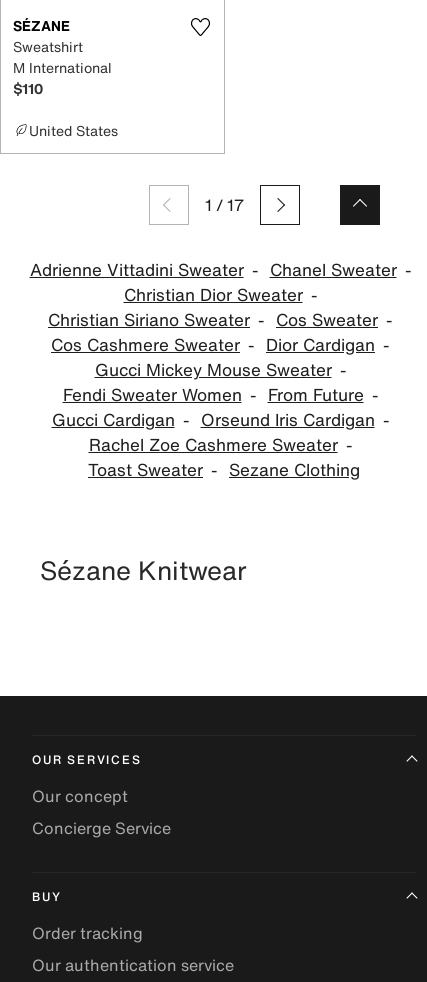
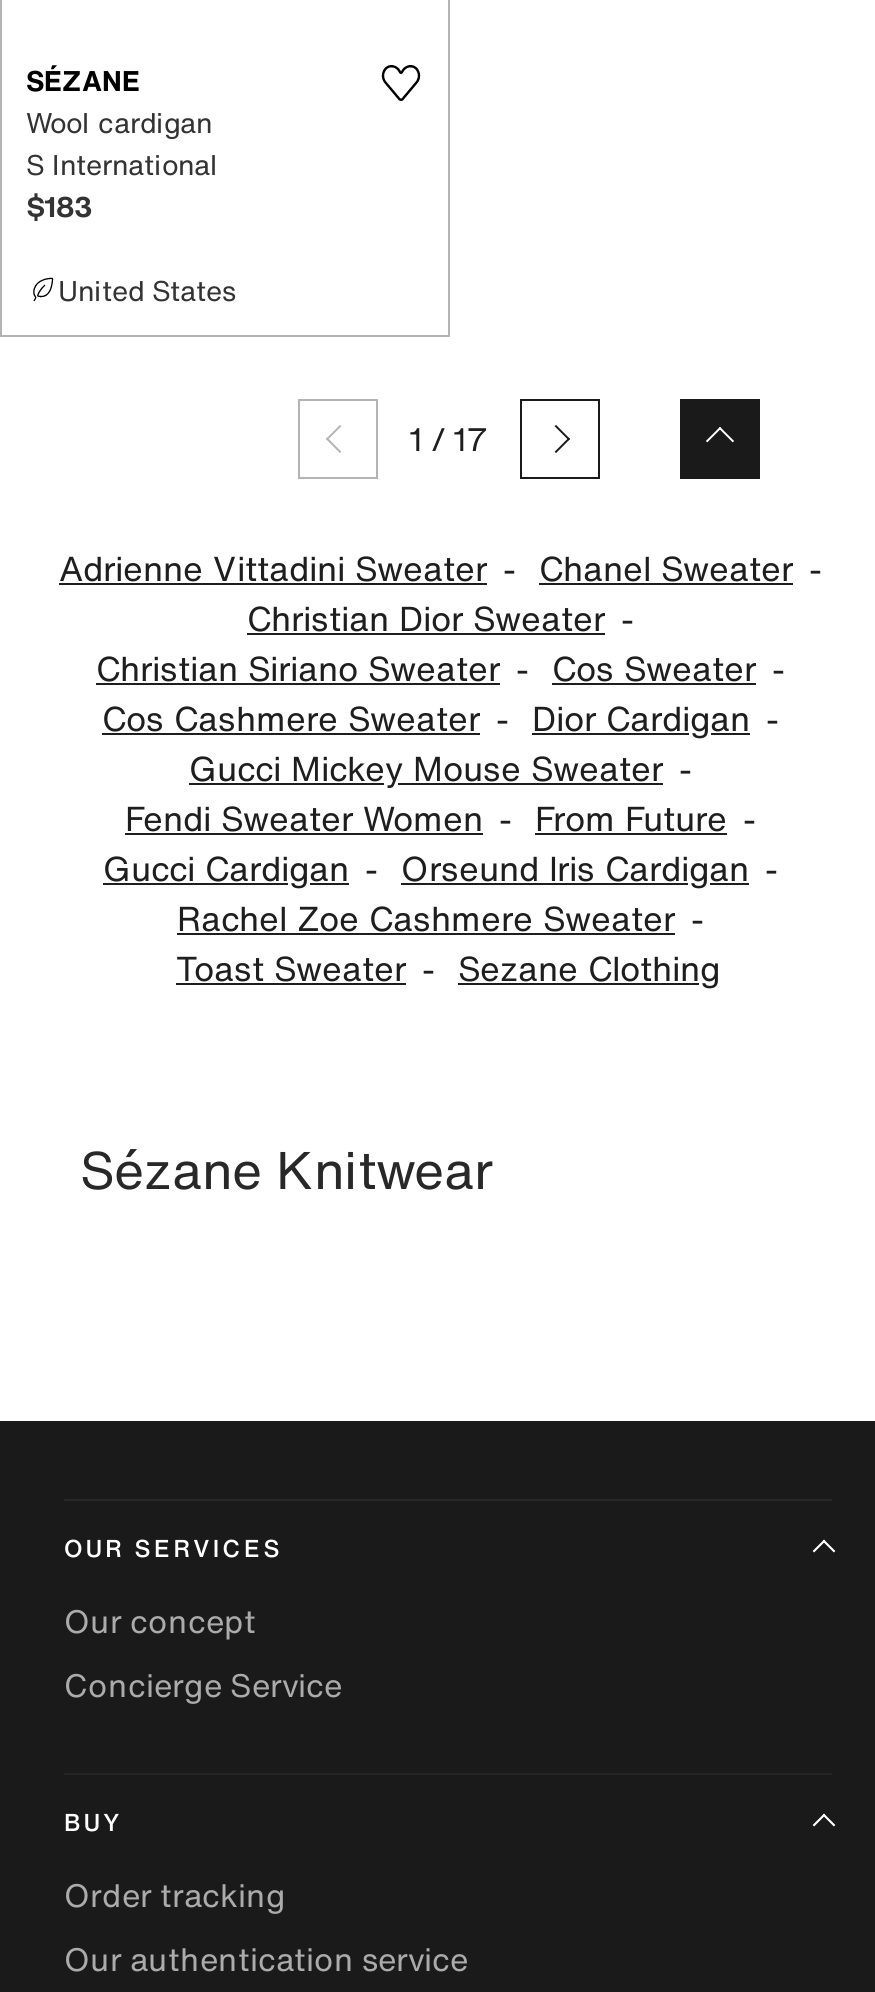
[13,35,116,98] Sweatshirt | M International | $110 -> [26,100,226,226] Wool cardigan | S International | $183

